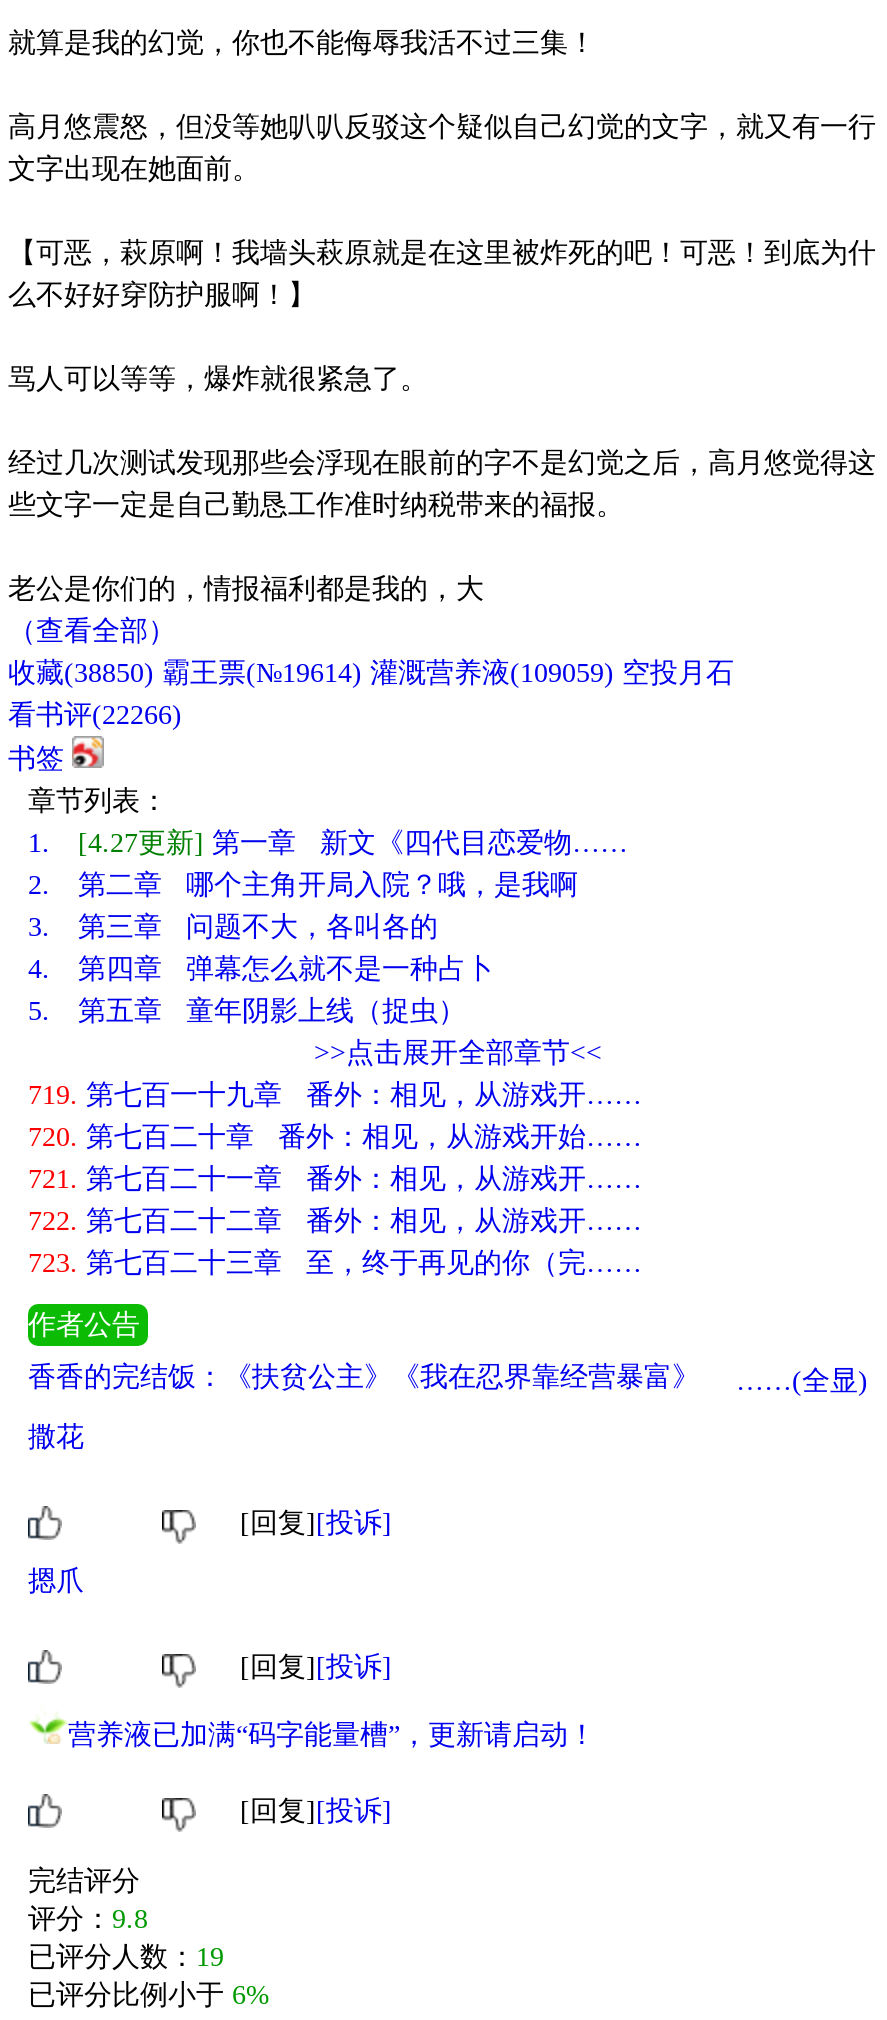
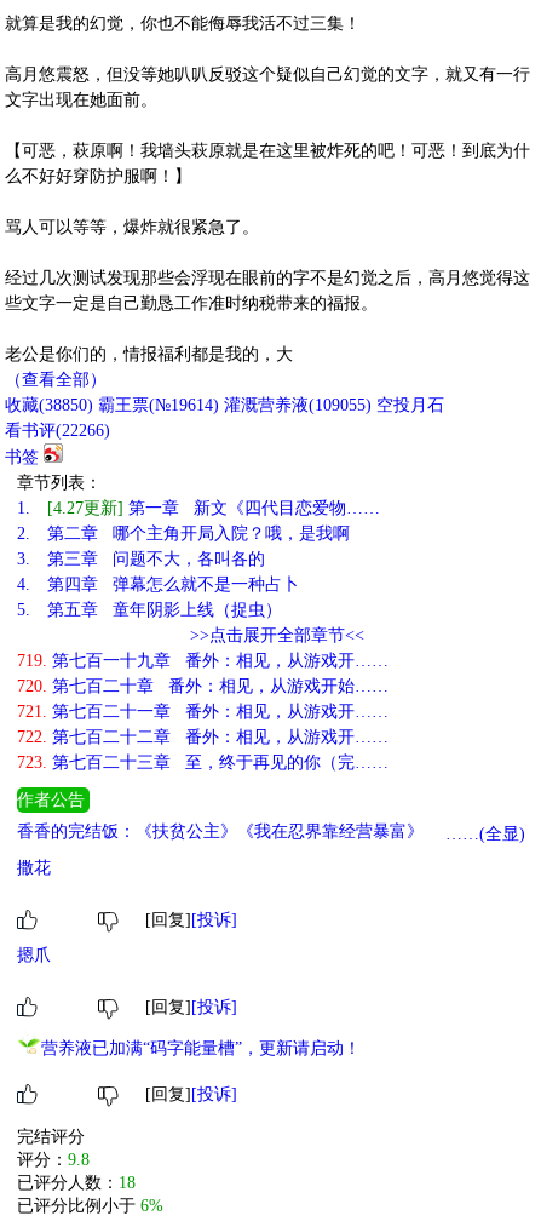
[8,658,734,688] 收藏(38850) 霸王票(№19614) 灌溉营养液(109059) 空投月石 -> [5,396,444,414] 收藏(38850) 霸王票(№19614) 灌溉营养液(109055) 空投月石
[28,1942,224,1972] 已评分人数：19 -> [17,1174,136,1192] 已评分人数：18

